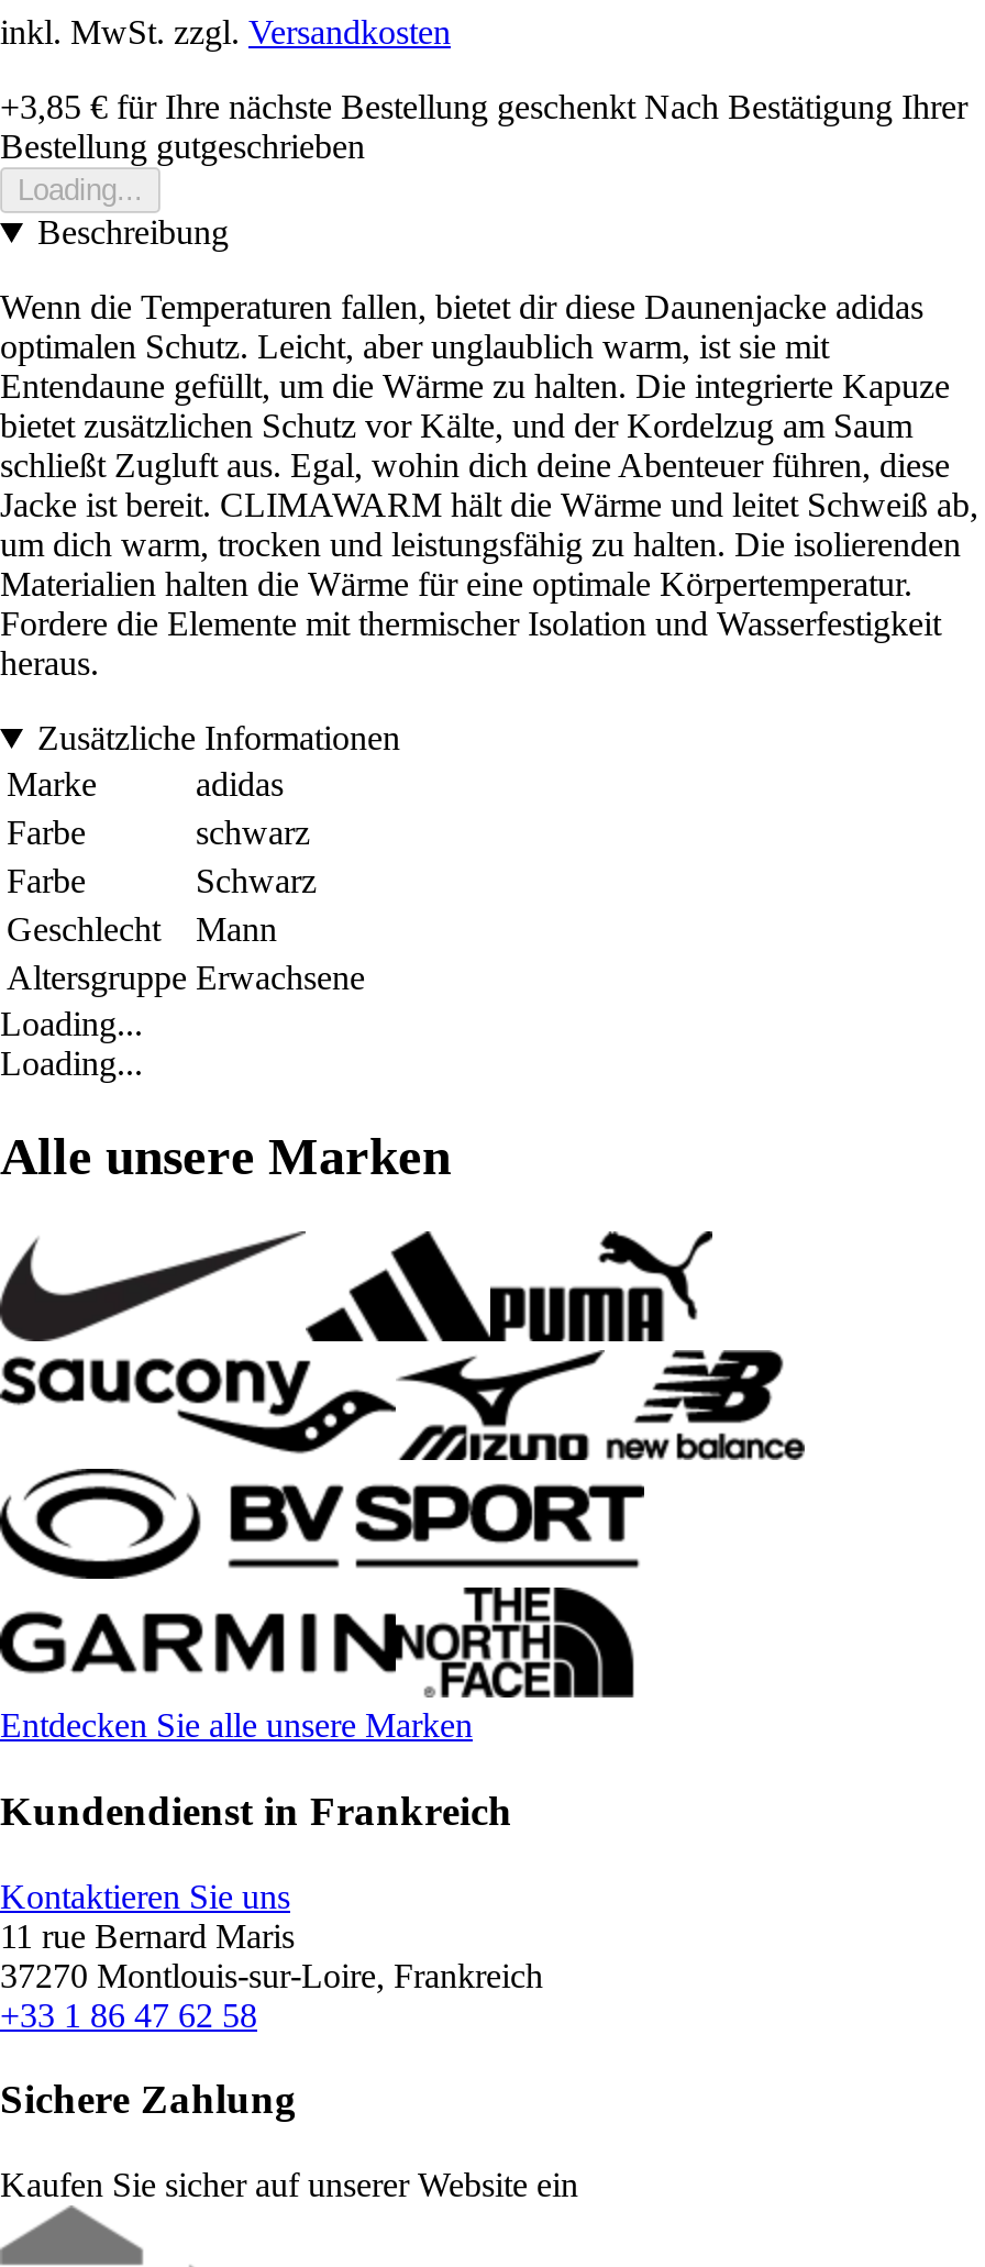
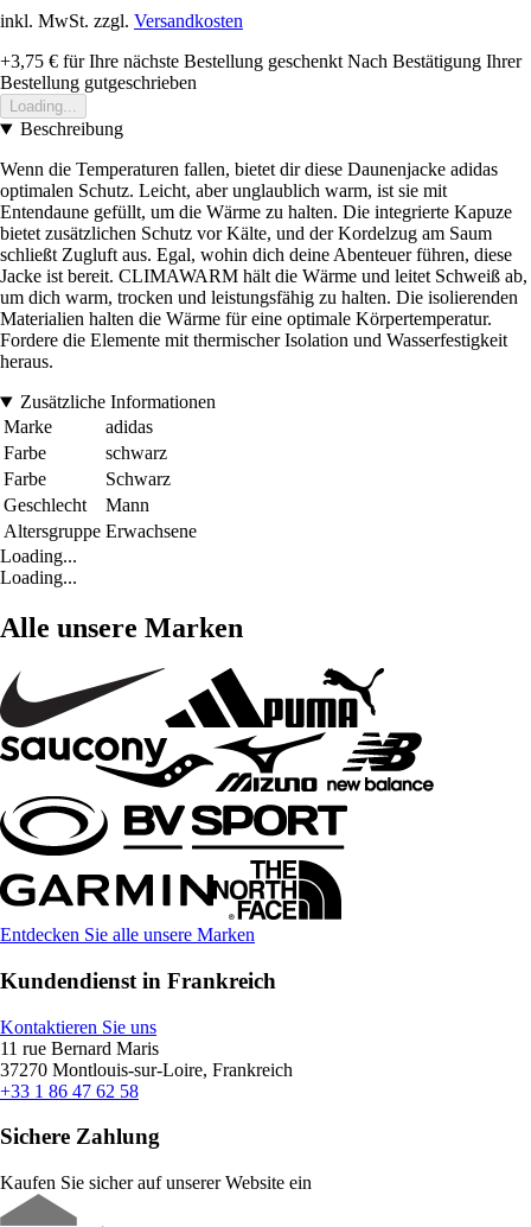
[0,89,967,126] +3,85 €für Ihre nächste Bestellung geschenkt Nach Bestätigung Ihrer -> [0,51,522,72] +3,75 €für Ihre nächste Bestellung geschenkt Nach Bestätigung Ihrer

